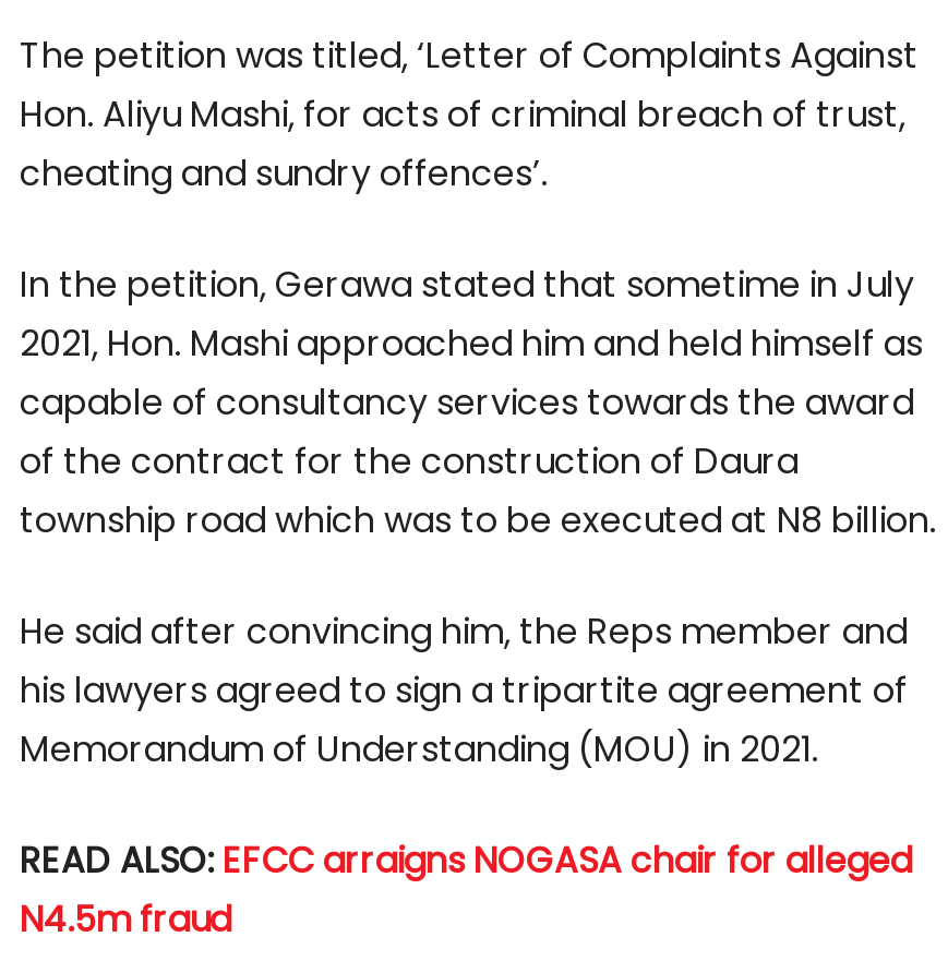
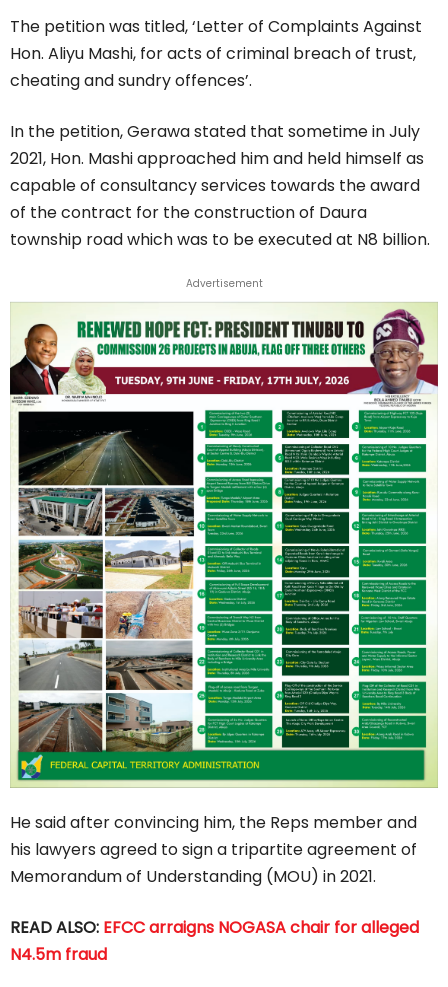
none -> [9,302,439,789] [image]
none -> [185,276,262,291] Advertisement

